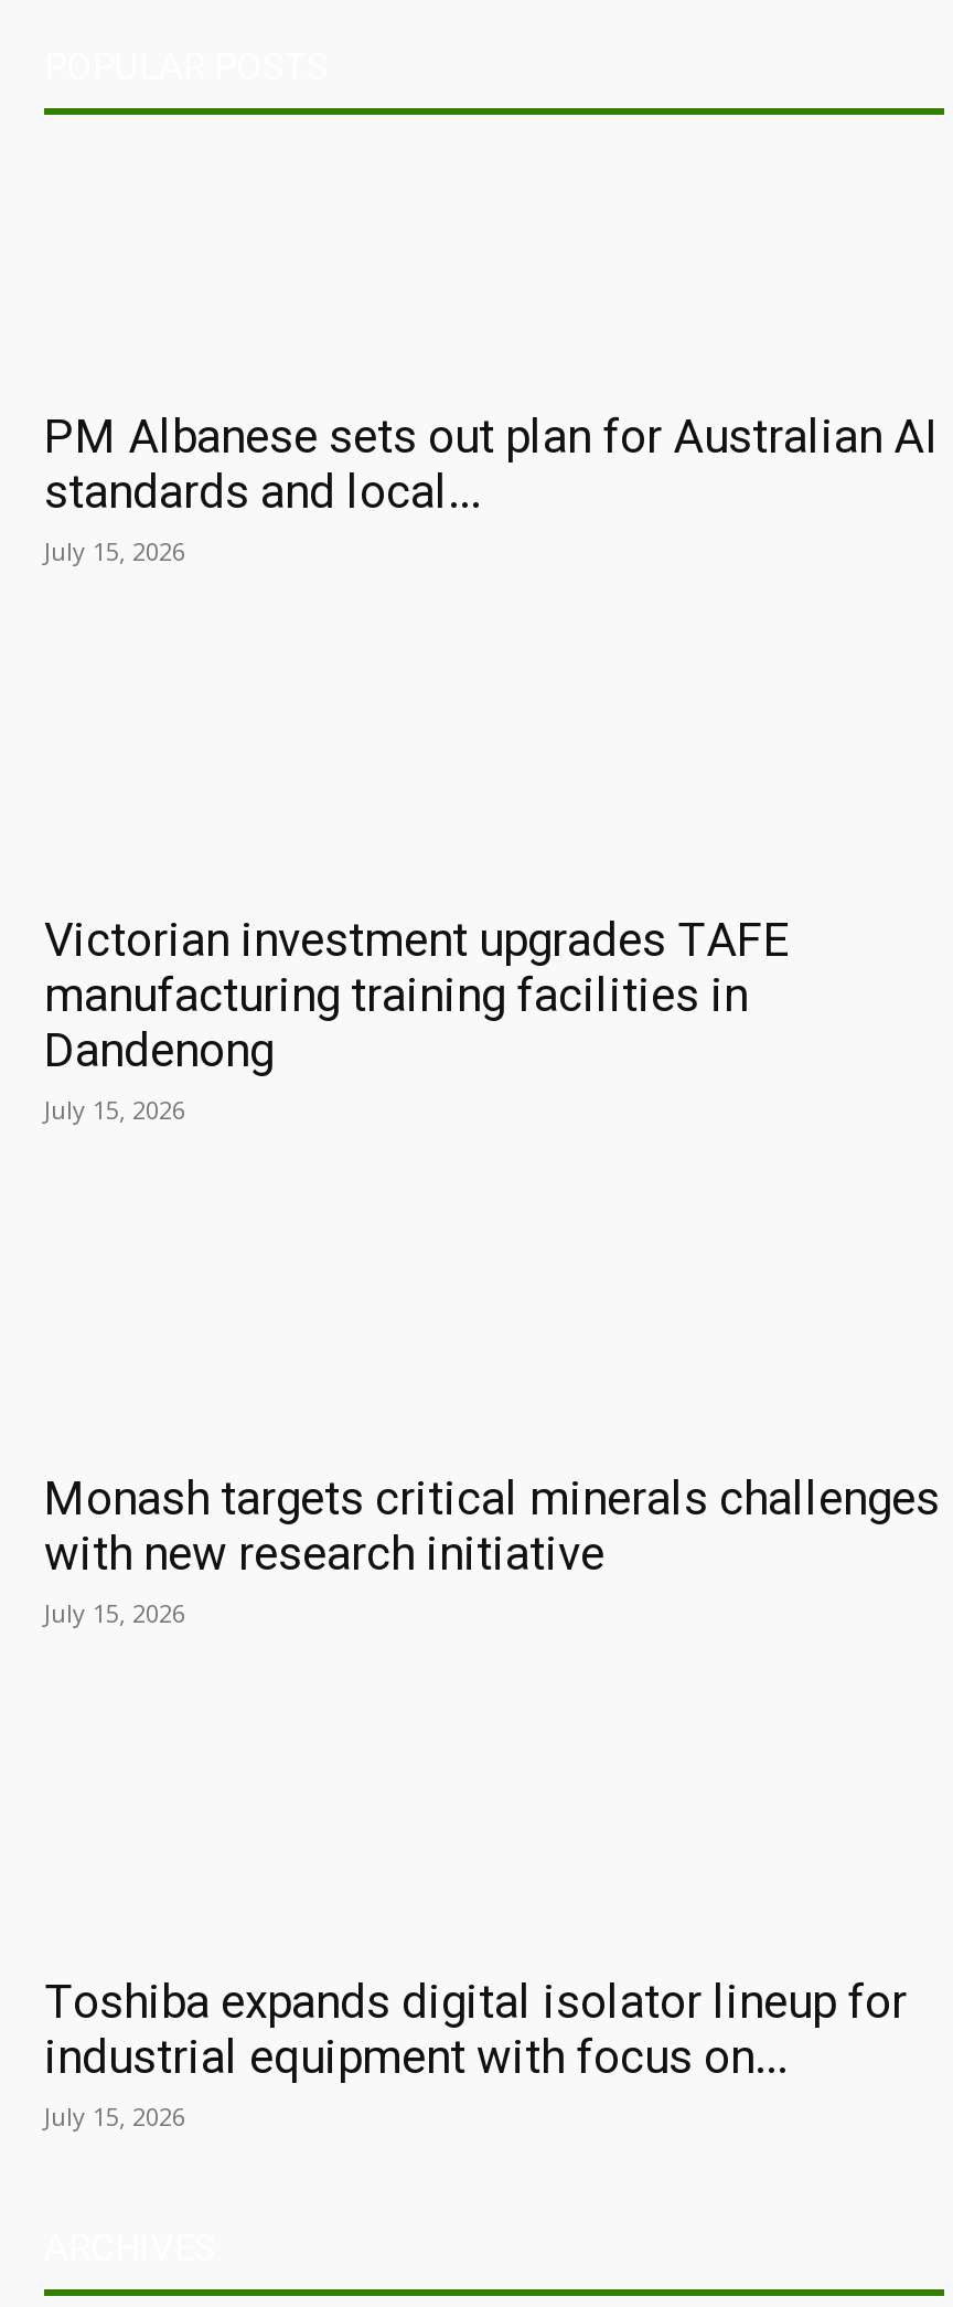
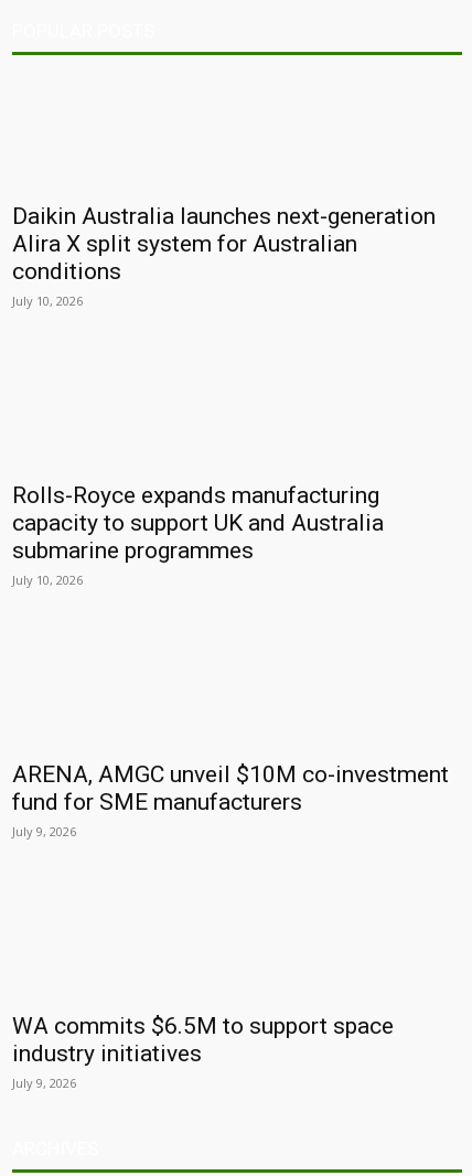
[44,411,938,567] PM Albanese sets out plan for Australian AI | standards and local... | July 15, 2026 -> [12,203,436,309] Daikin Australia launches next-generation | Alira X split system for Australian | conditions | July 10, 2026
[44,914,790,1126] Victorian investment upgrades TAFE | manufacturing training facilities in | Dandenong | July 15, 2026 -> [12,482,384,588] Rolls-Royce expands manufacturing | capacity to support UK and Australia | submarine programmes | July 10, 2026
[44,1473,940,1629] Monash targets critical minerals challenges | with new research initiative | July 15, 2026 -> [12,761,449,840] ARENA, AMGC unveil $10M co-investment | fund for SME manufacturers | July 9, 2026
[44,1976,907,2133] Toshiba expands digital isolator lineup for | industrial equipment with focus on... | July 15, 2026 -> [12,1013,394,1091] WA commits $6.5M to support space | industry initiatives | July 9, 2026

